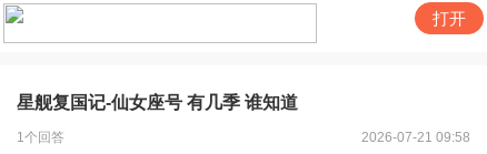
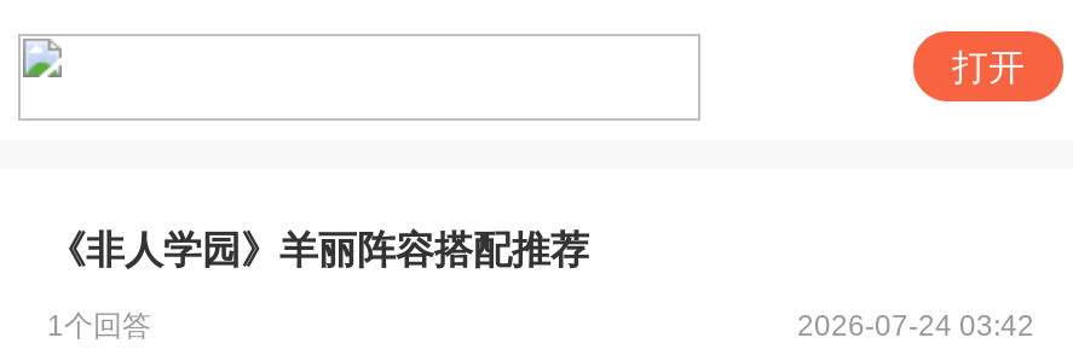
[17,93,298,112] 星舰复国记-仙女座号 有几季 谁知道 -> [47,229,589,270] 《非人学园》羊丽阵容搭配推荐
[361,130,470,145] 2026-07-21 09:58 -> [797,309,1034,343] 2026-07-24 03:42

